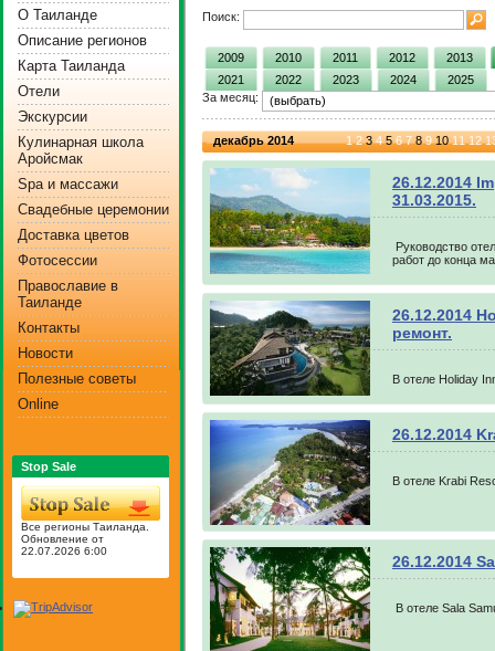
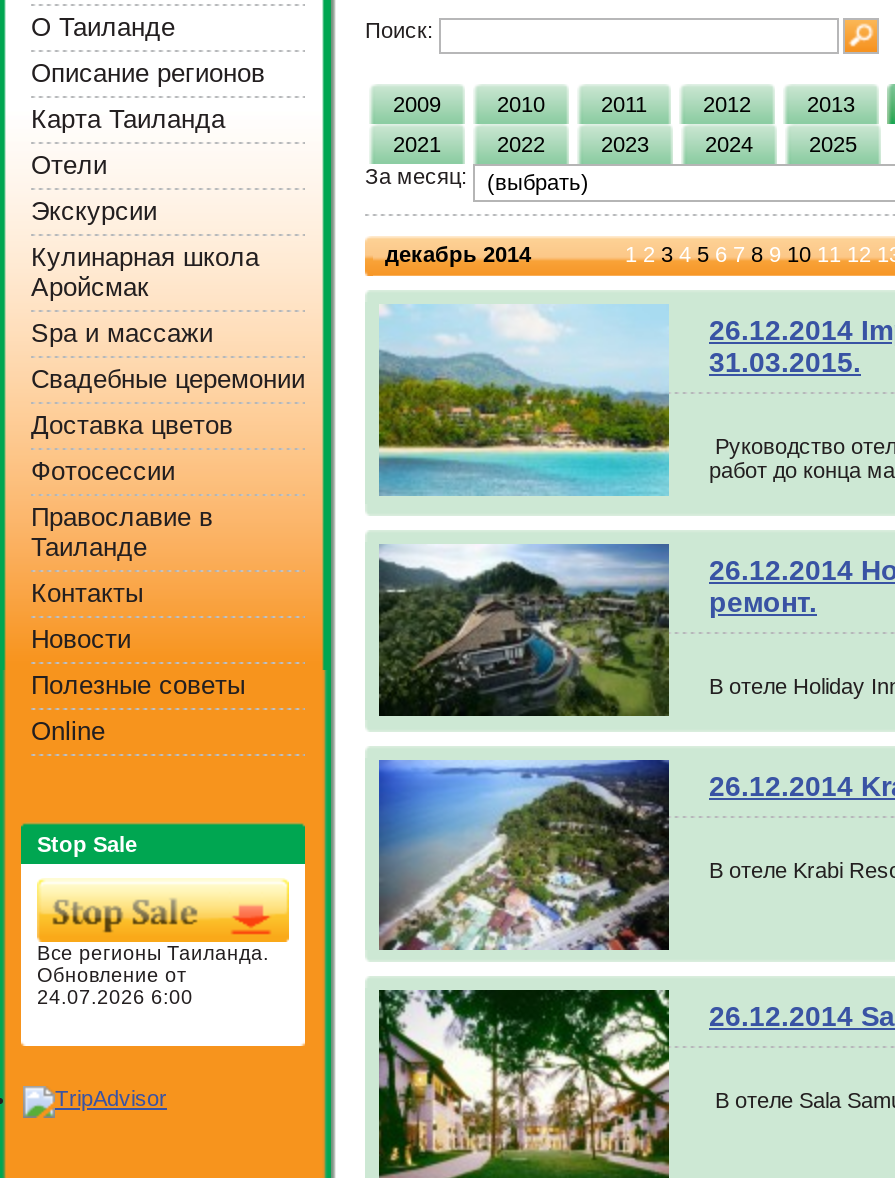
[21,545,107,557] 22.07.2026 6:00 -> [37,986,193,1008] 24.07.2026 6:00

